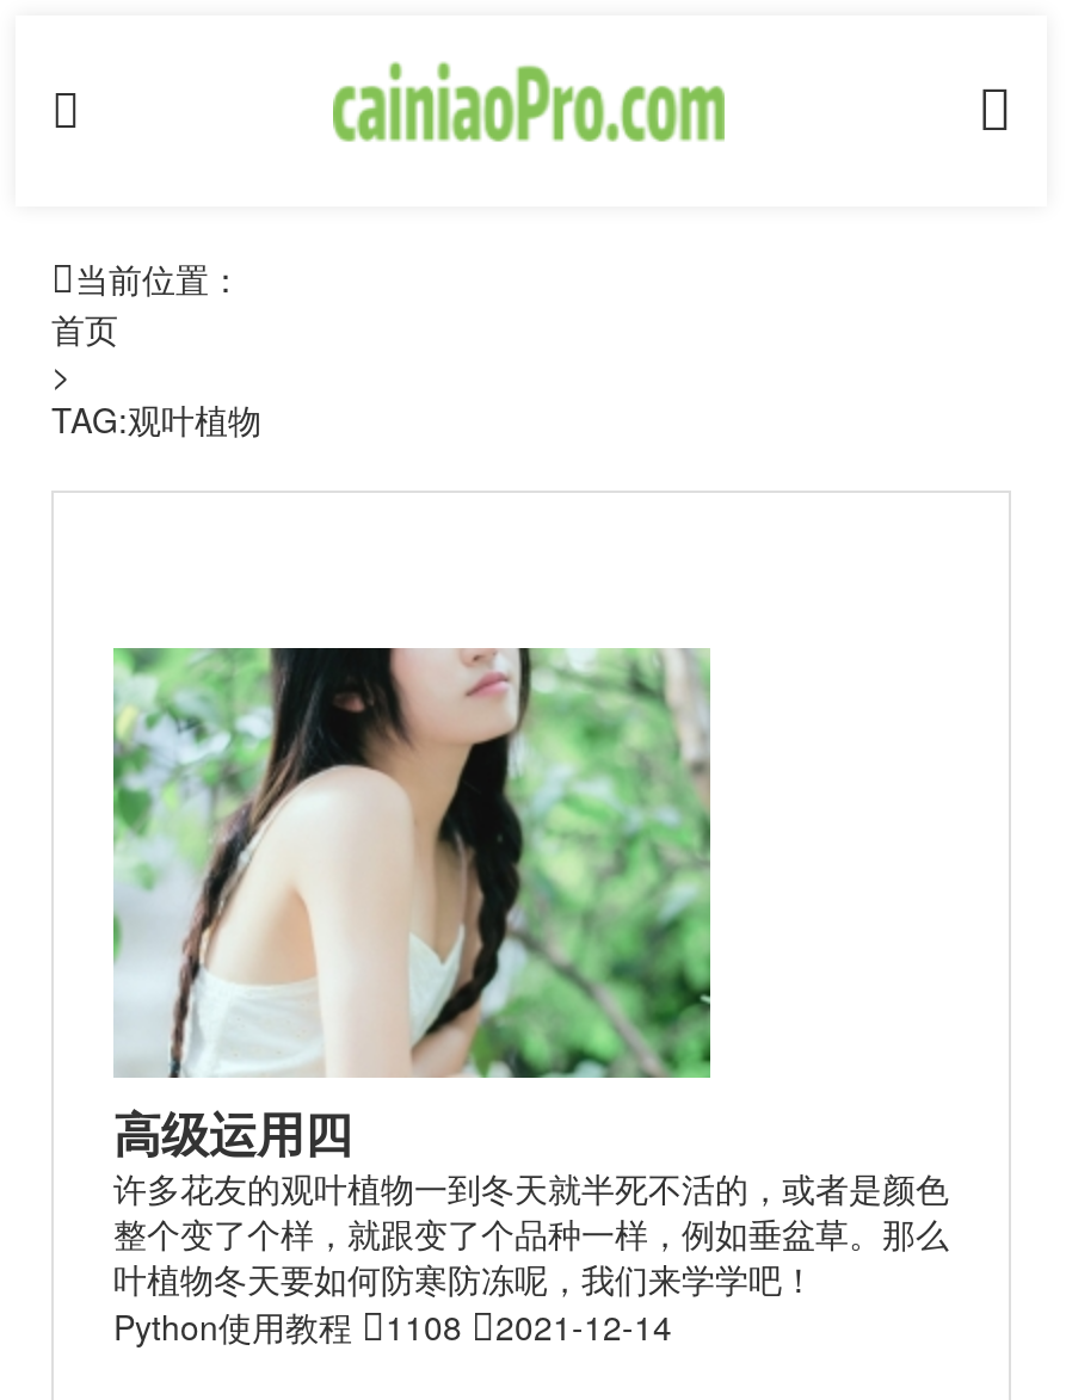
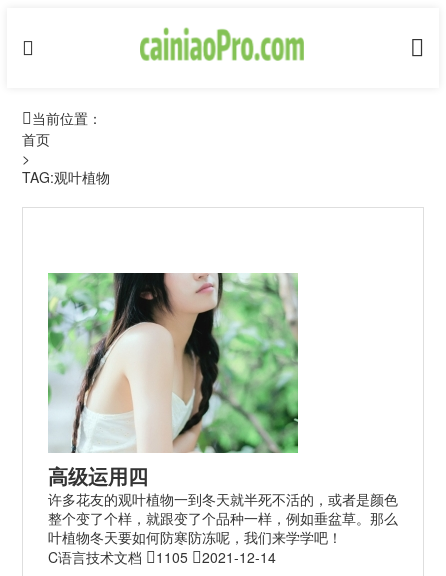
[113,1302,462,1350] Python使用教程 | 1108 -> [48,547,188,567] C语言技术文档 | 1105

